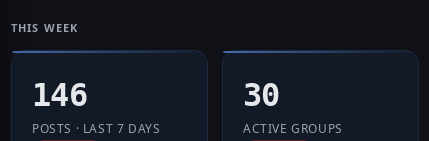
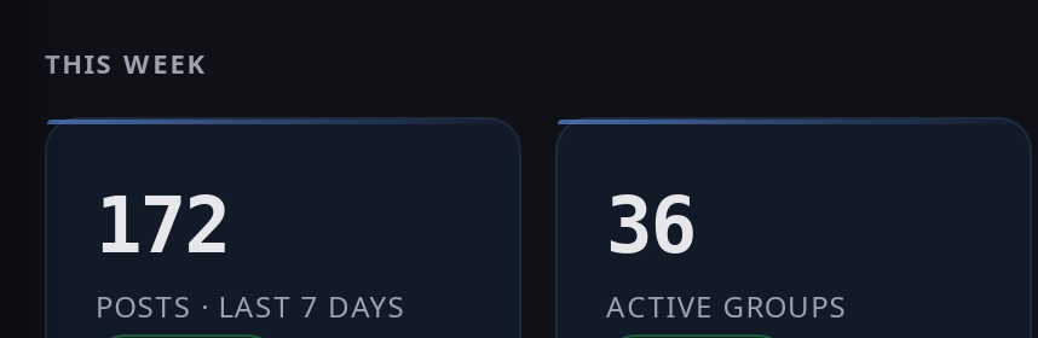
[32,76,87,114] 146 -> [96,181,229,273] 172
[243,76,280,114] 30 -> [606,181,695,273] 36

